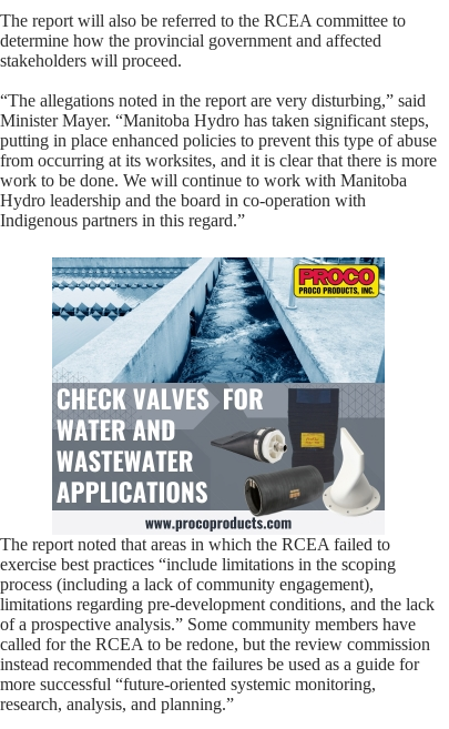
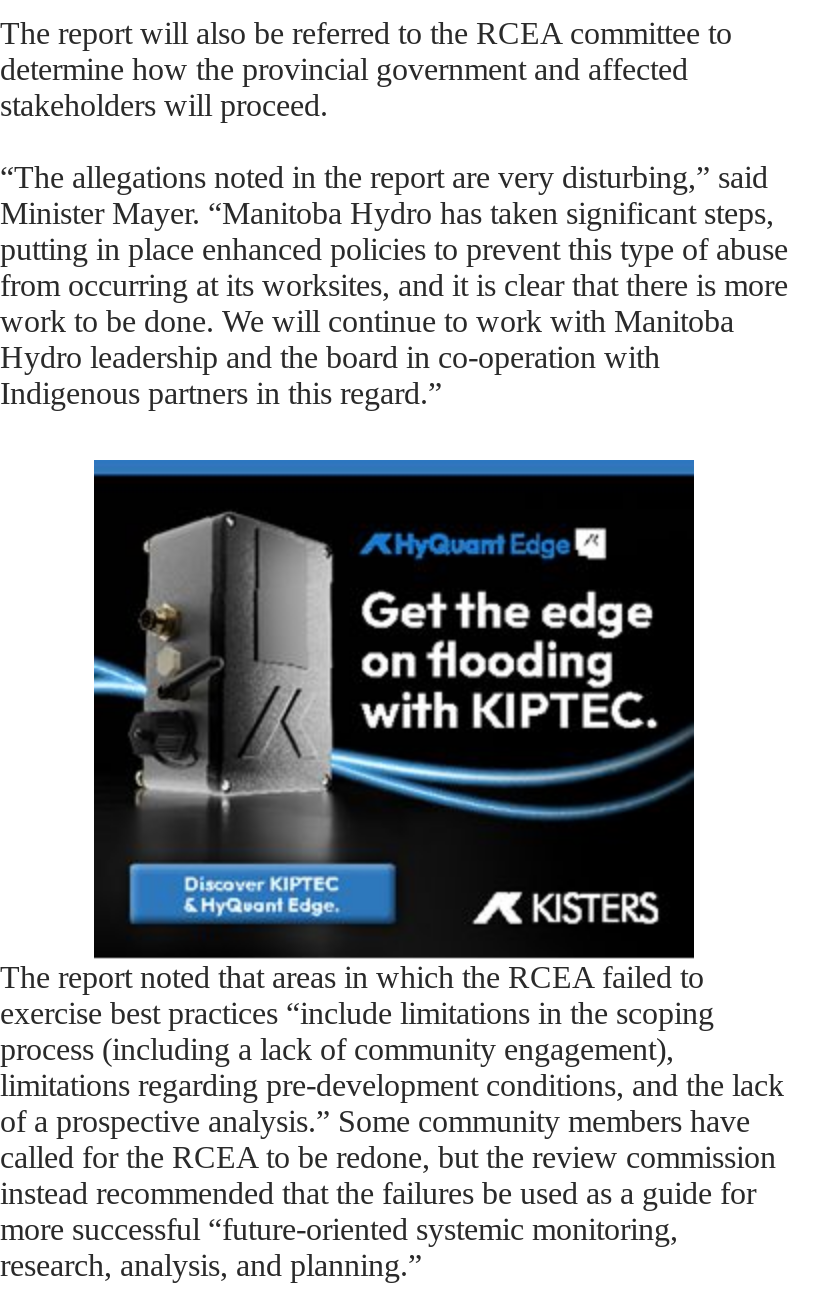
[51,256,386,533] [image] -> [92,458,696,956] [image]

